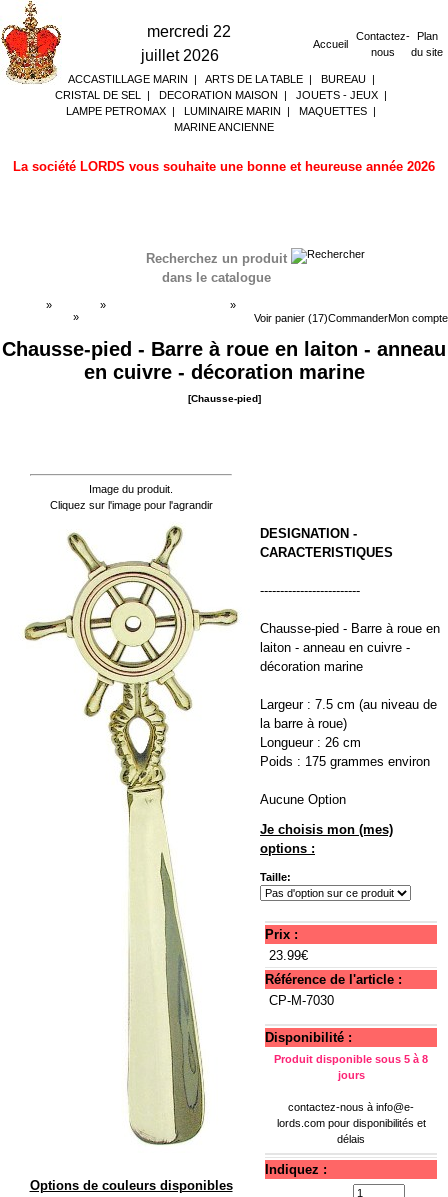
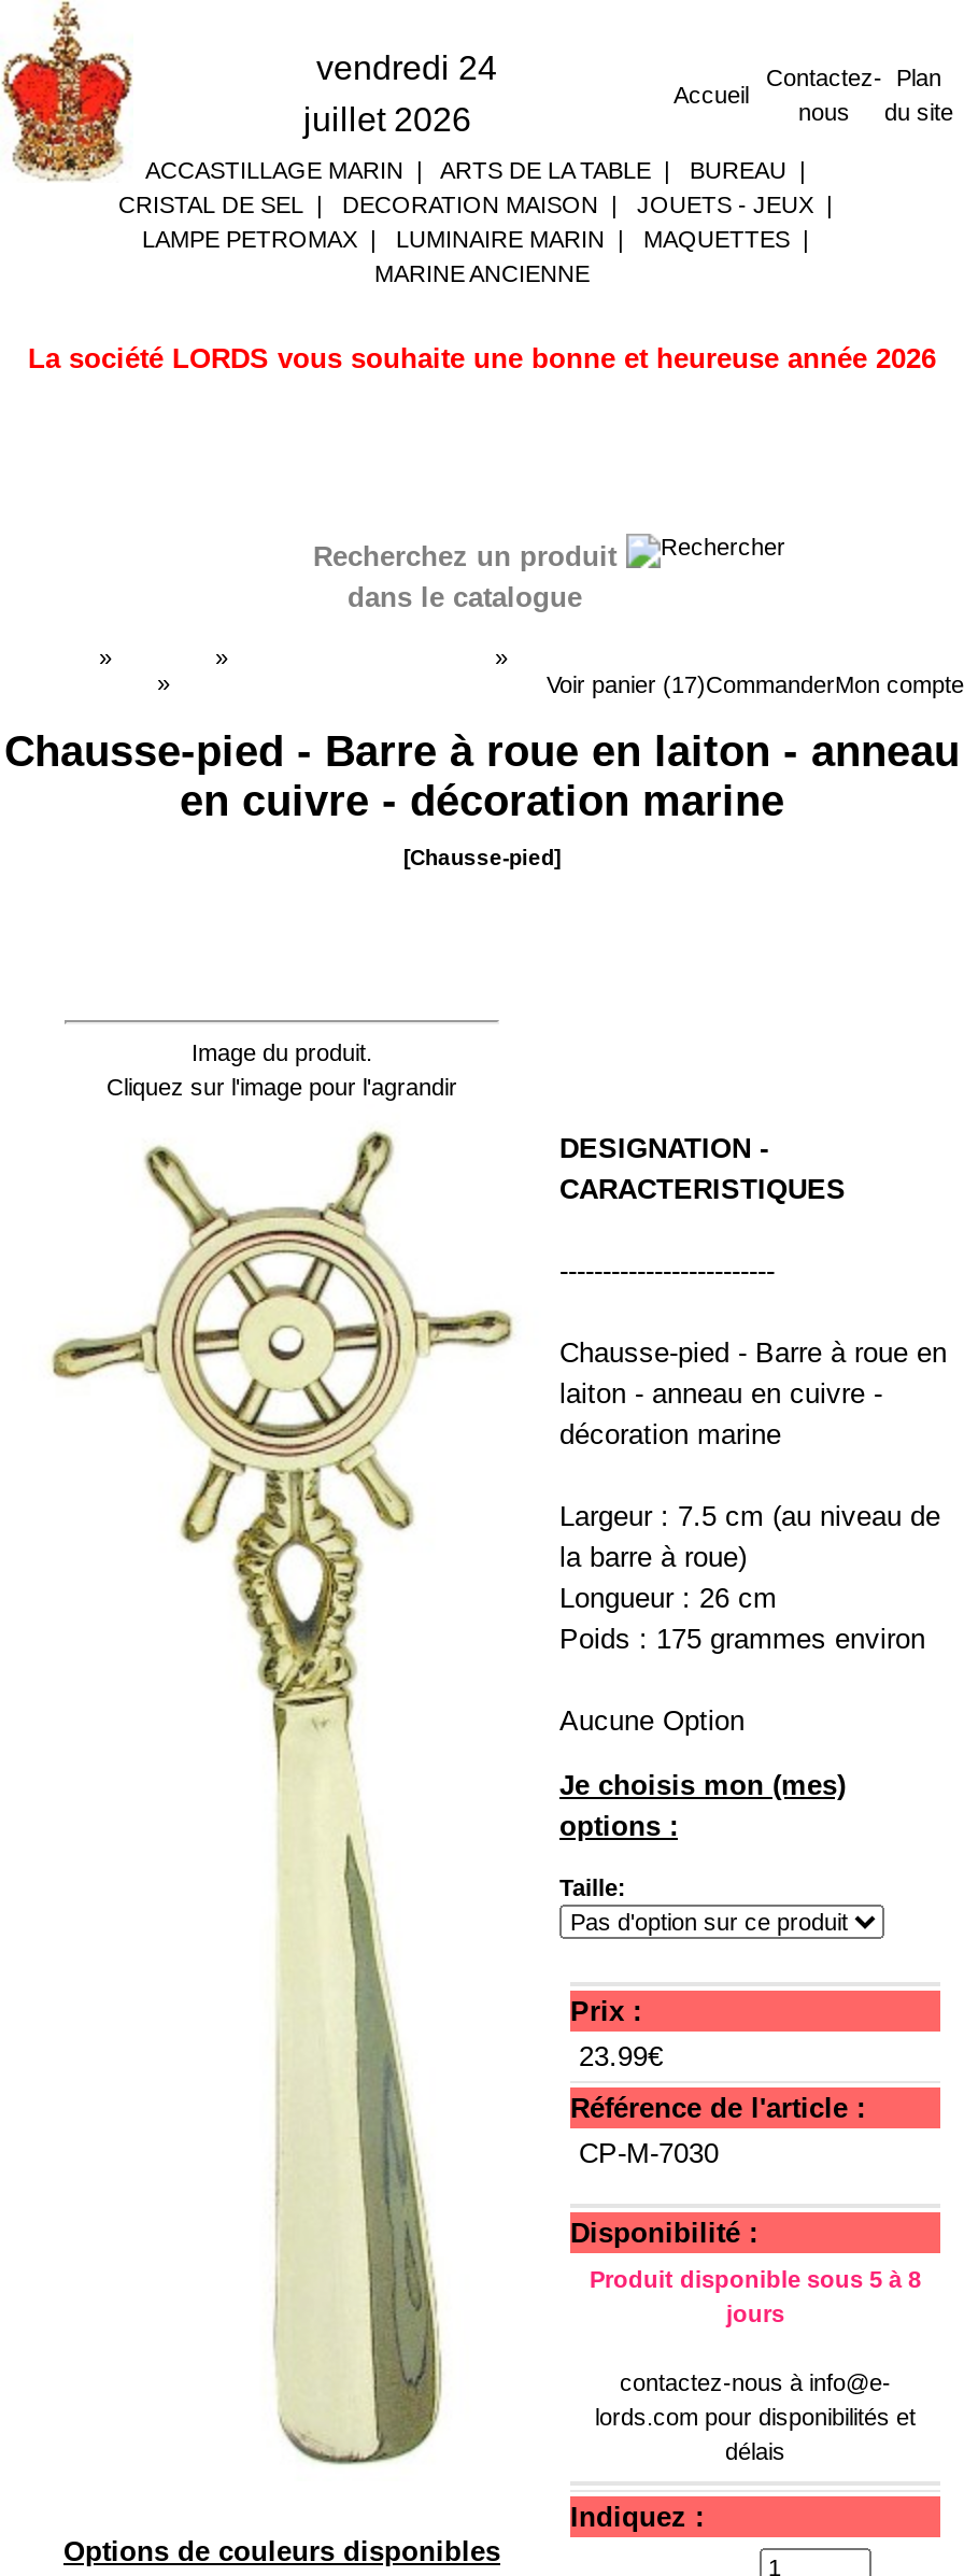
[147,23,231,40] mercredi 22 -> [316,49,497,86] vendredi 24

